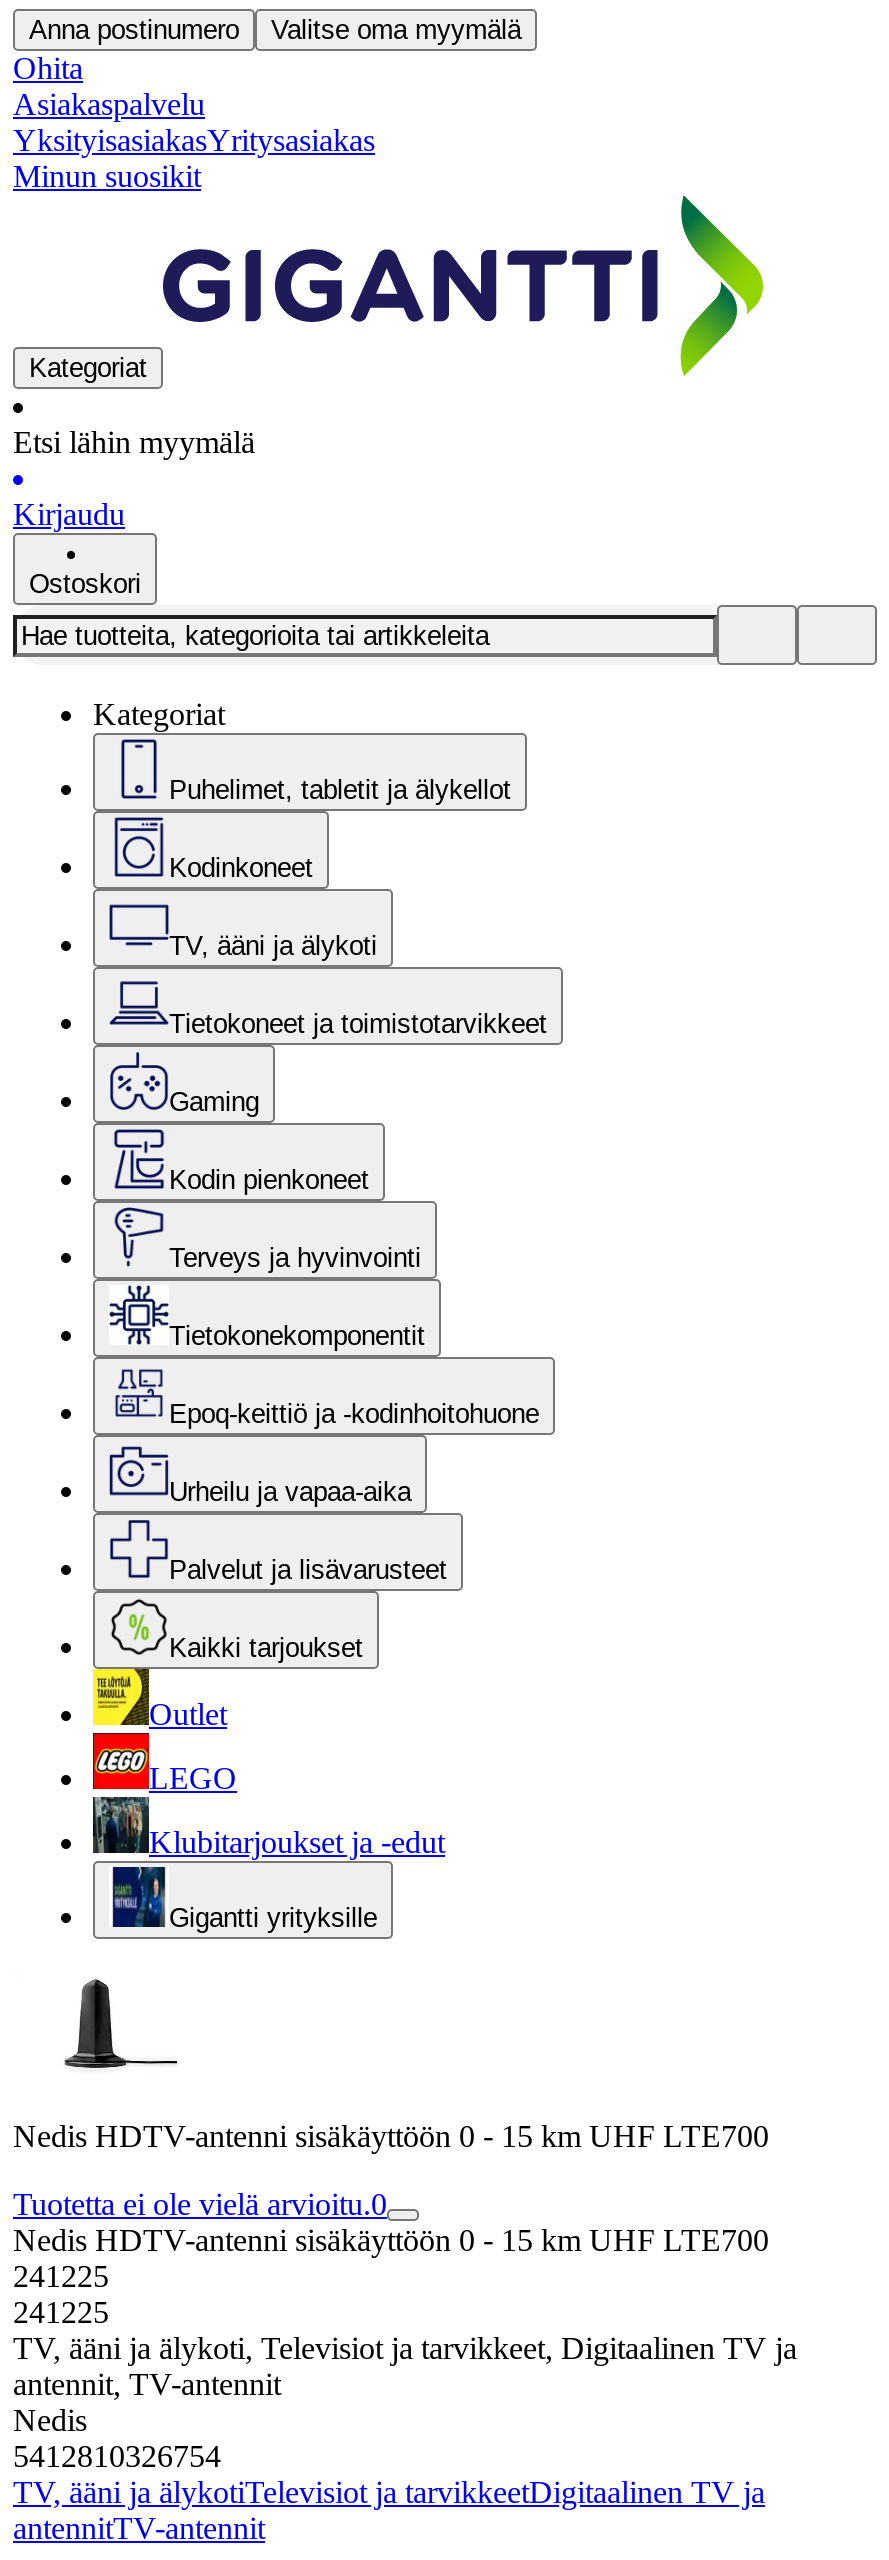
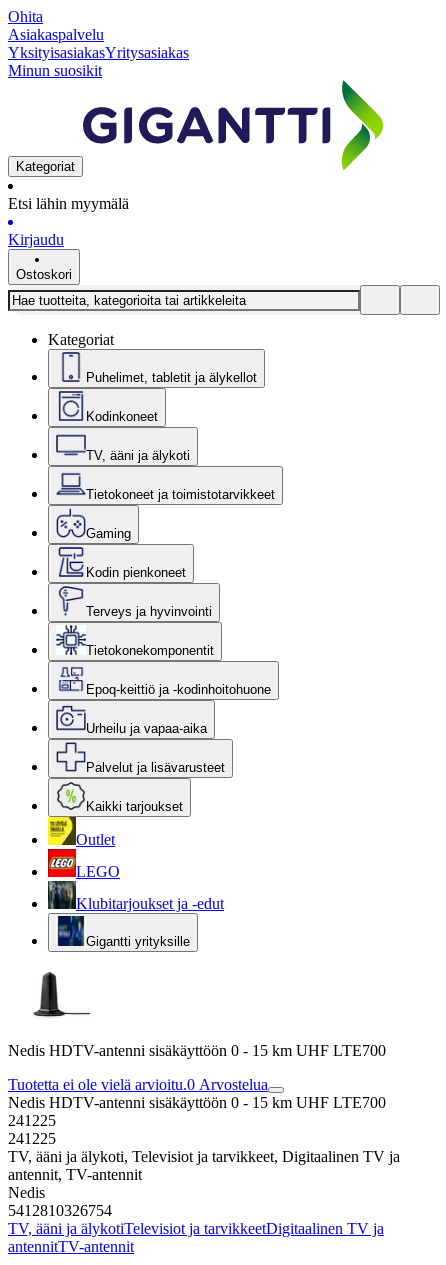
[29,15,521,45] Anna postinumero | Valitse oma myymälä -> none
[13,2187,387,2221] Tuotetta ei ole vielä arvioitu.0 -> [8,1076,268,1093] Tuotetta ei ole vielä arvioitu.0 Arvostelua

